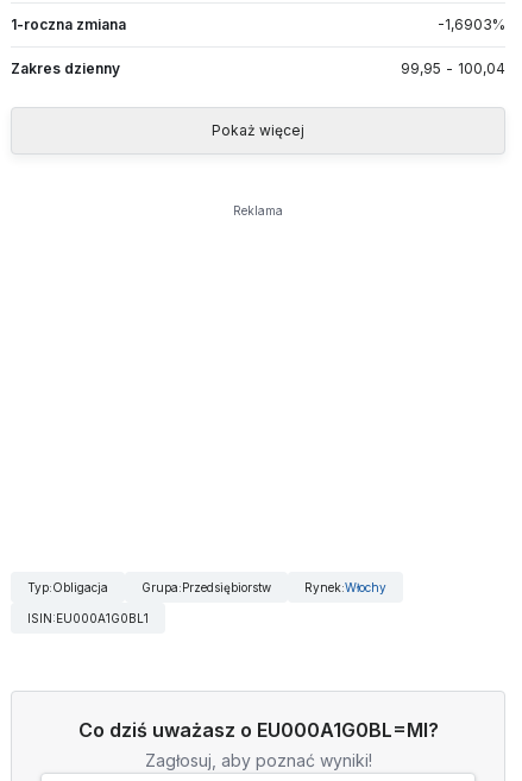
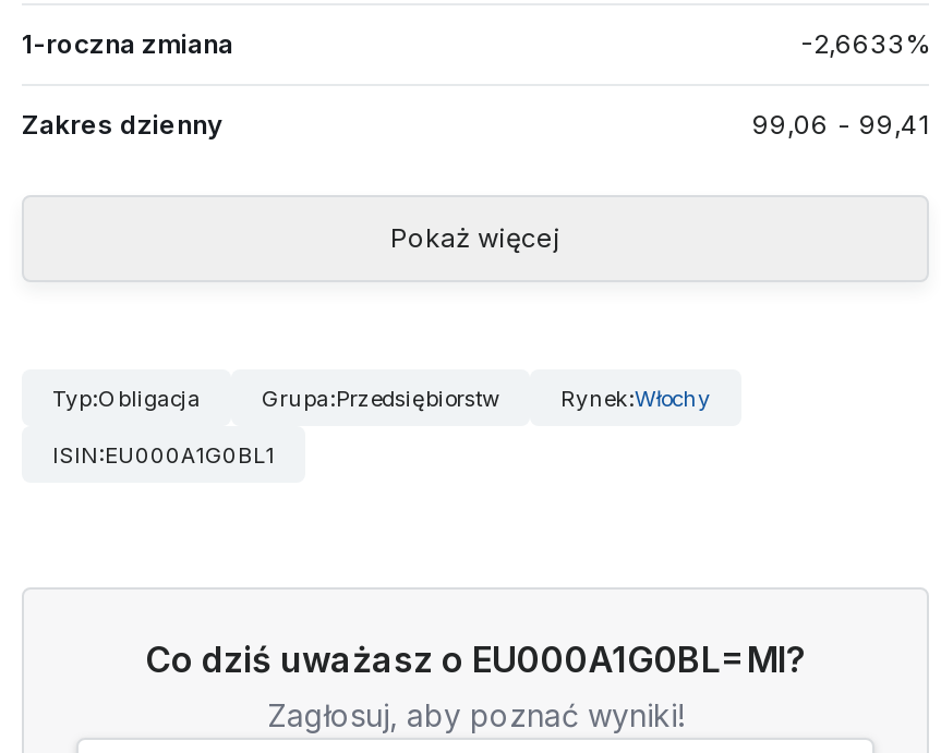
[438,15,505,33] -1,6903% -> [800,27,929,59] -2,6633%
[401,59,505,77] 99,95 - 100,04 -> [752,107,929,140] 99,06 - 99,41
[233,203,283,217] Reklama -> none

